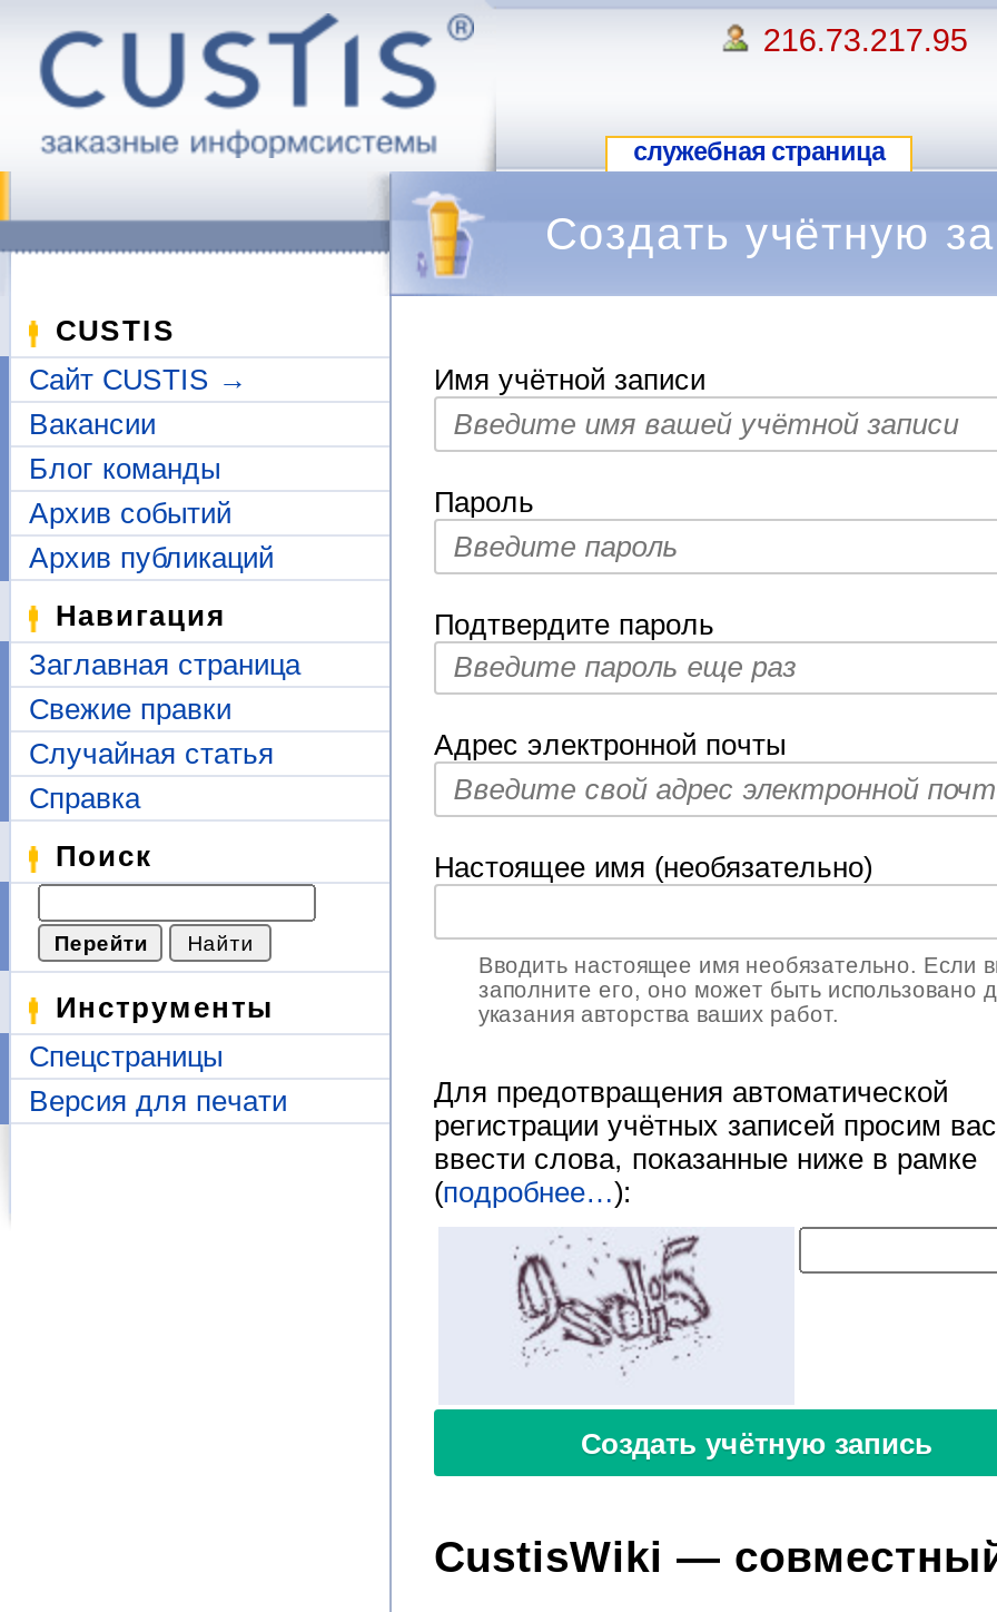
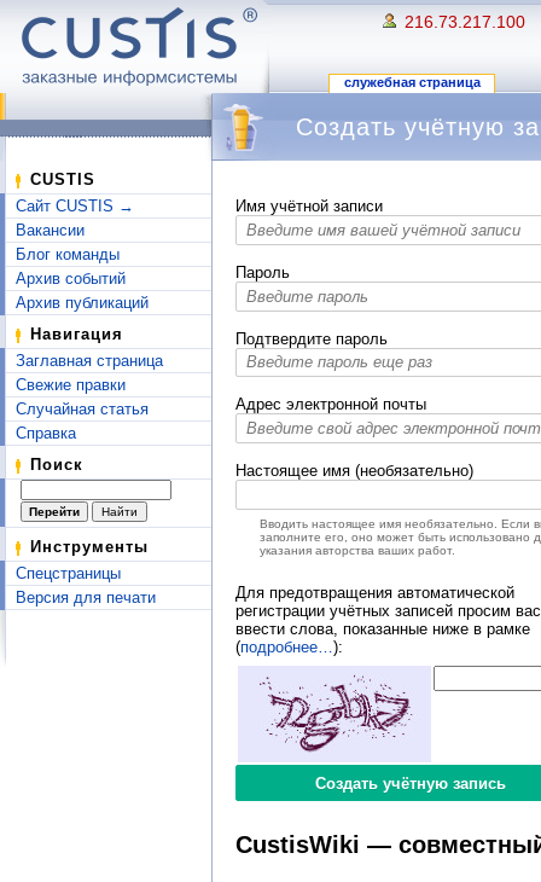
[763,22,968,58] 216.73.217.95 -> [404,12,525,31] 216.73.217.100
[498,1233,752,1385] [image] -> [260,671,412,753] [image]

